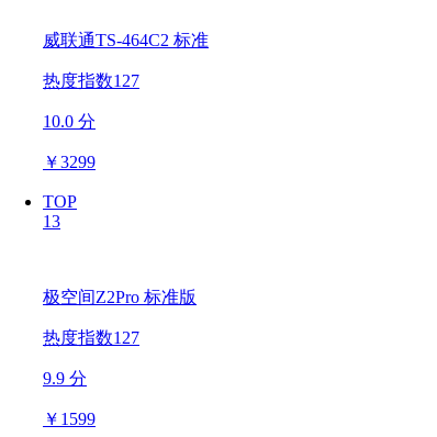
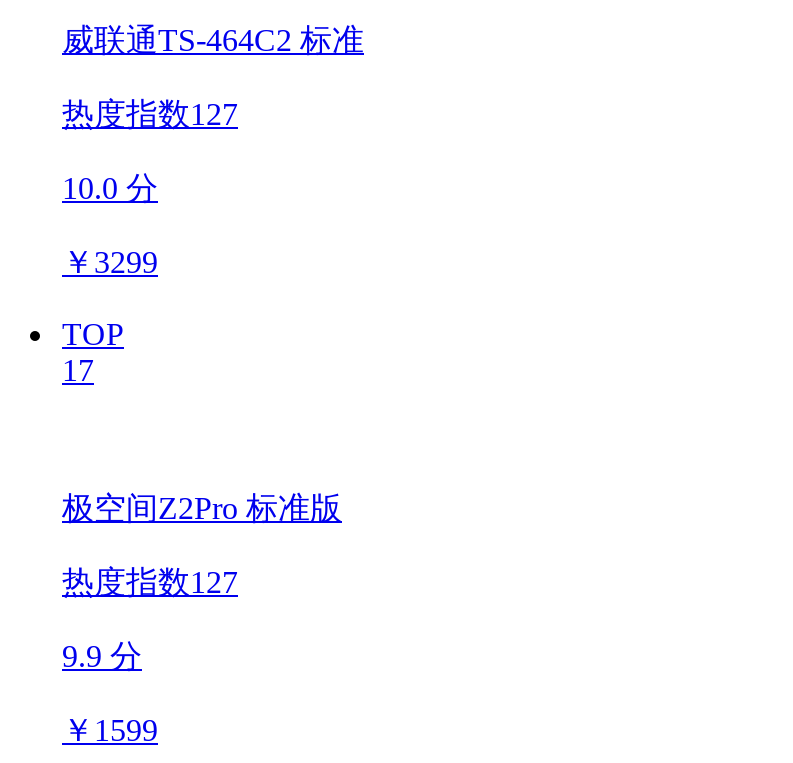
[43,212,60,230] 13 -> [62,353,94,387] 17

